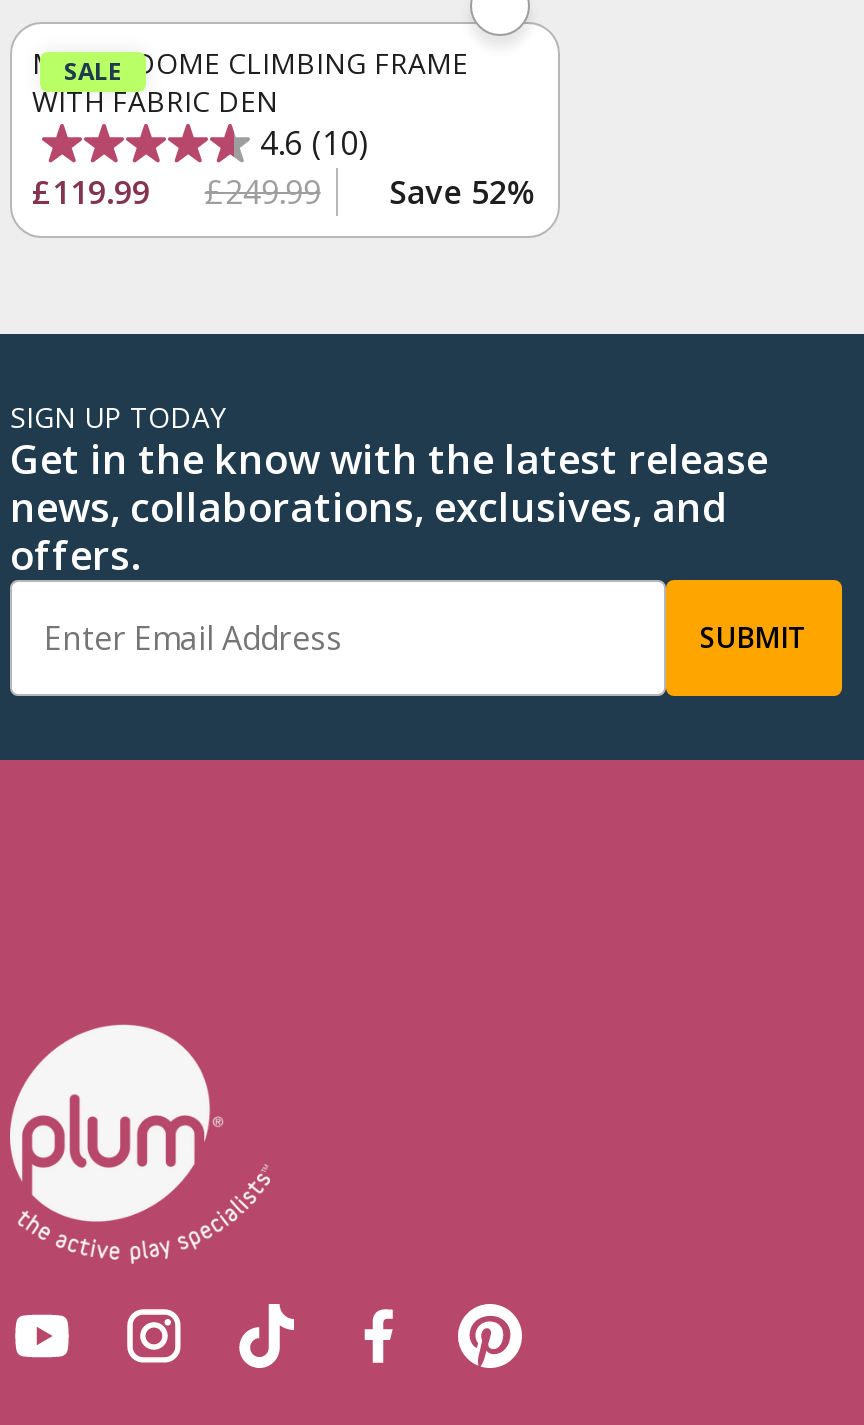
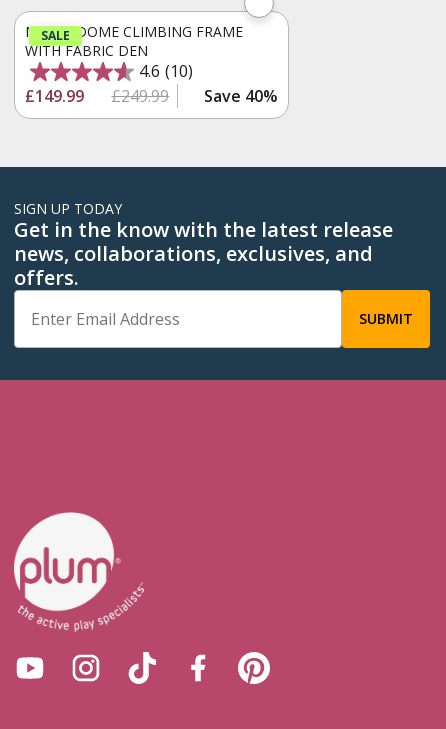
[32,169,150,213] £119.99 -> [25,84,84,106] £149.99
[389,169,537,213] Save 52% -> [204,84,278,106] Save 40%

